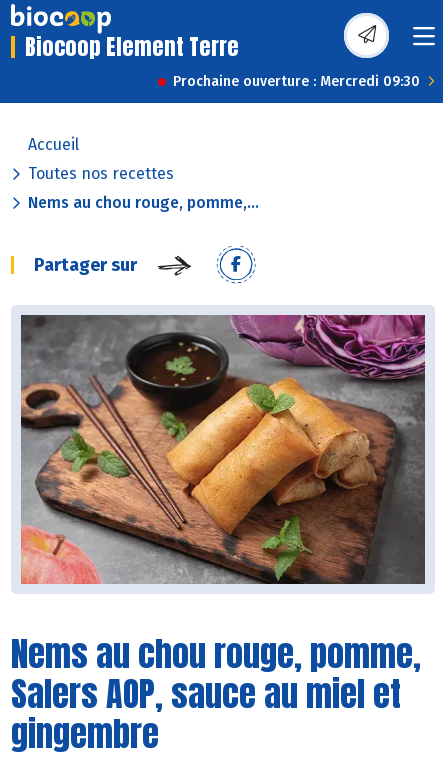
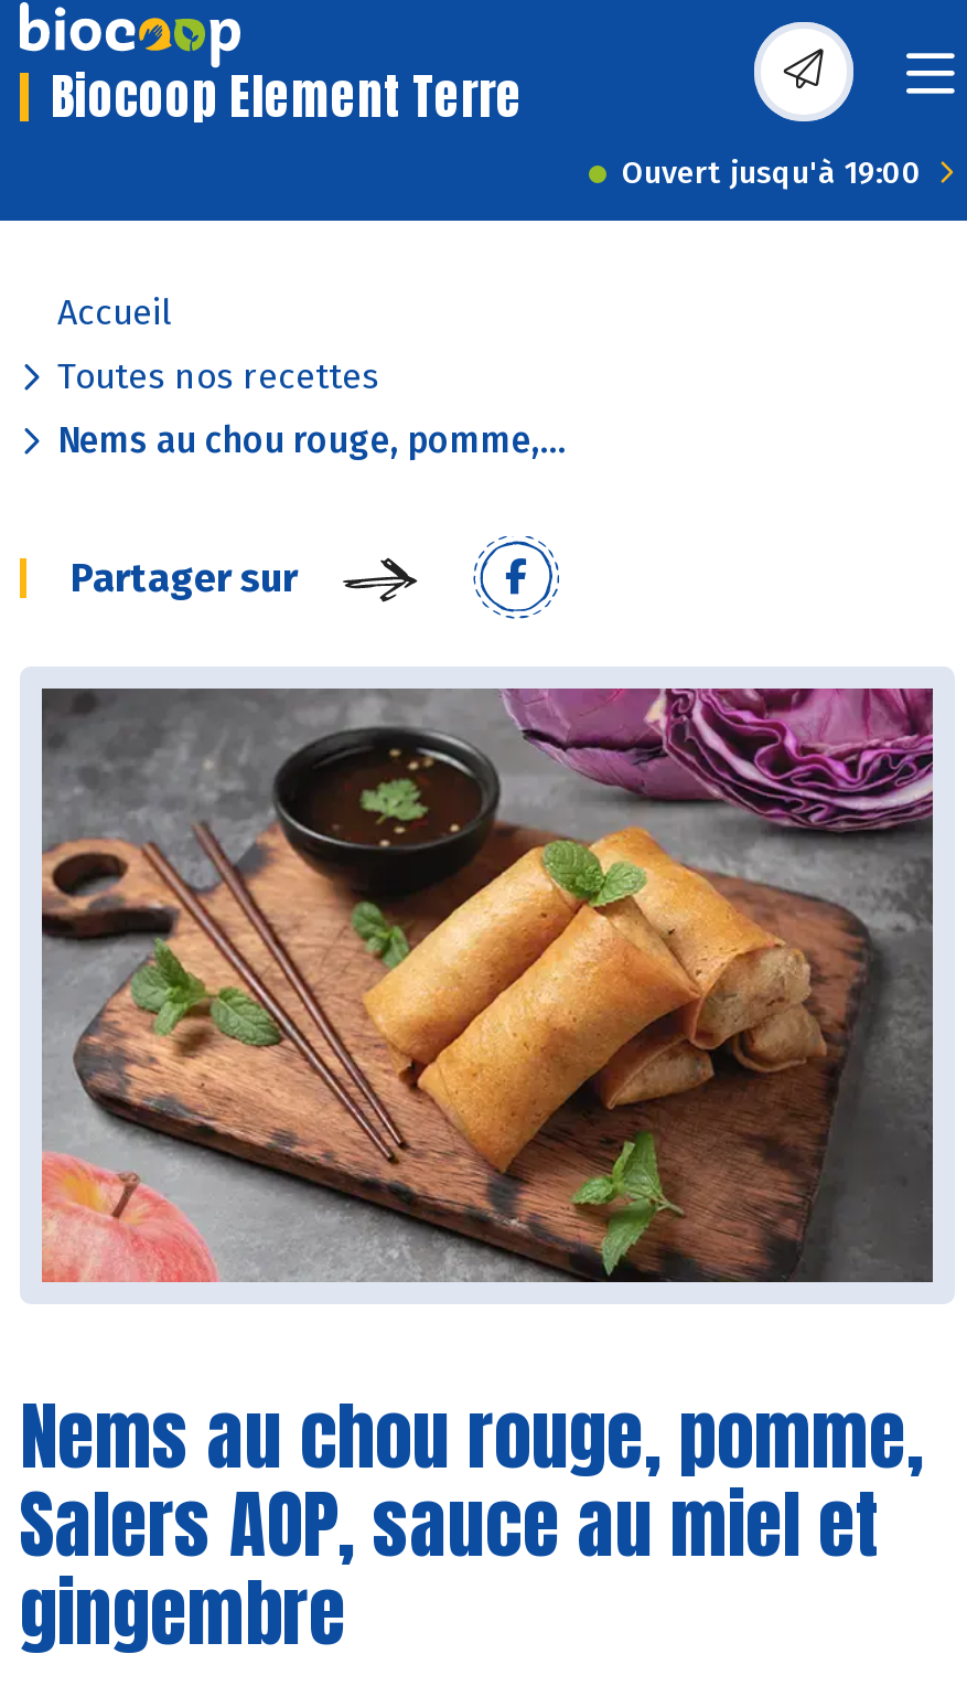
[173,73,420,90] Prochaine ouverture : Mercredi 09:30 -> [622,154,922,192] Ouvert jusqu'à 19:00

